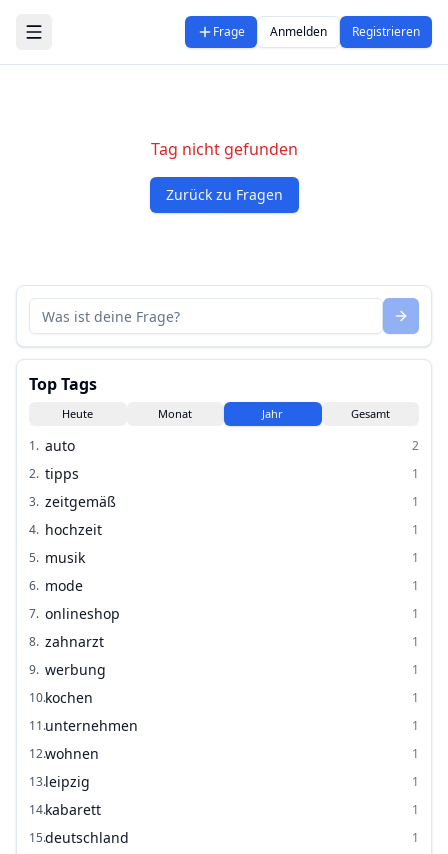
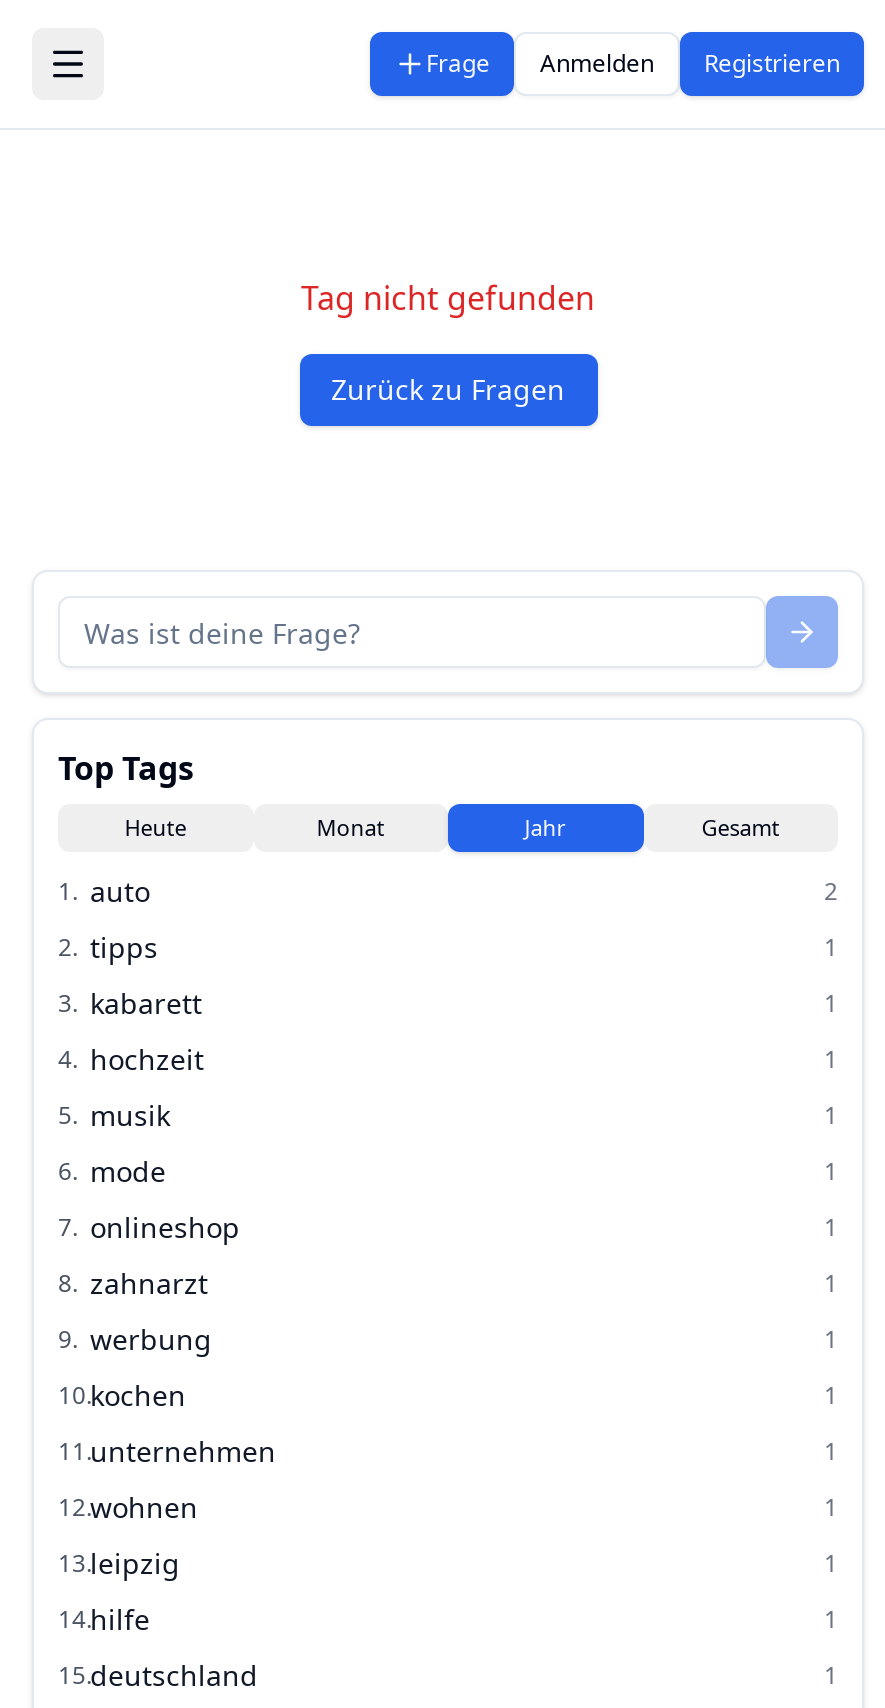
[29,492,116,511] 3. zeitgemäß -> [58,984,202,1022] 3. kabarett
[29,800,101,819] 14.kabarett -> [58,1600,150,1638] 14.hilfe

